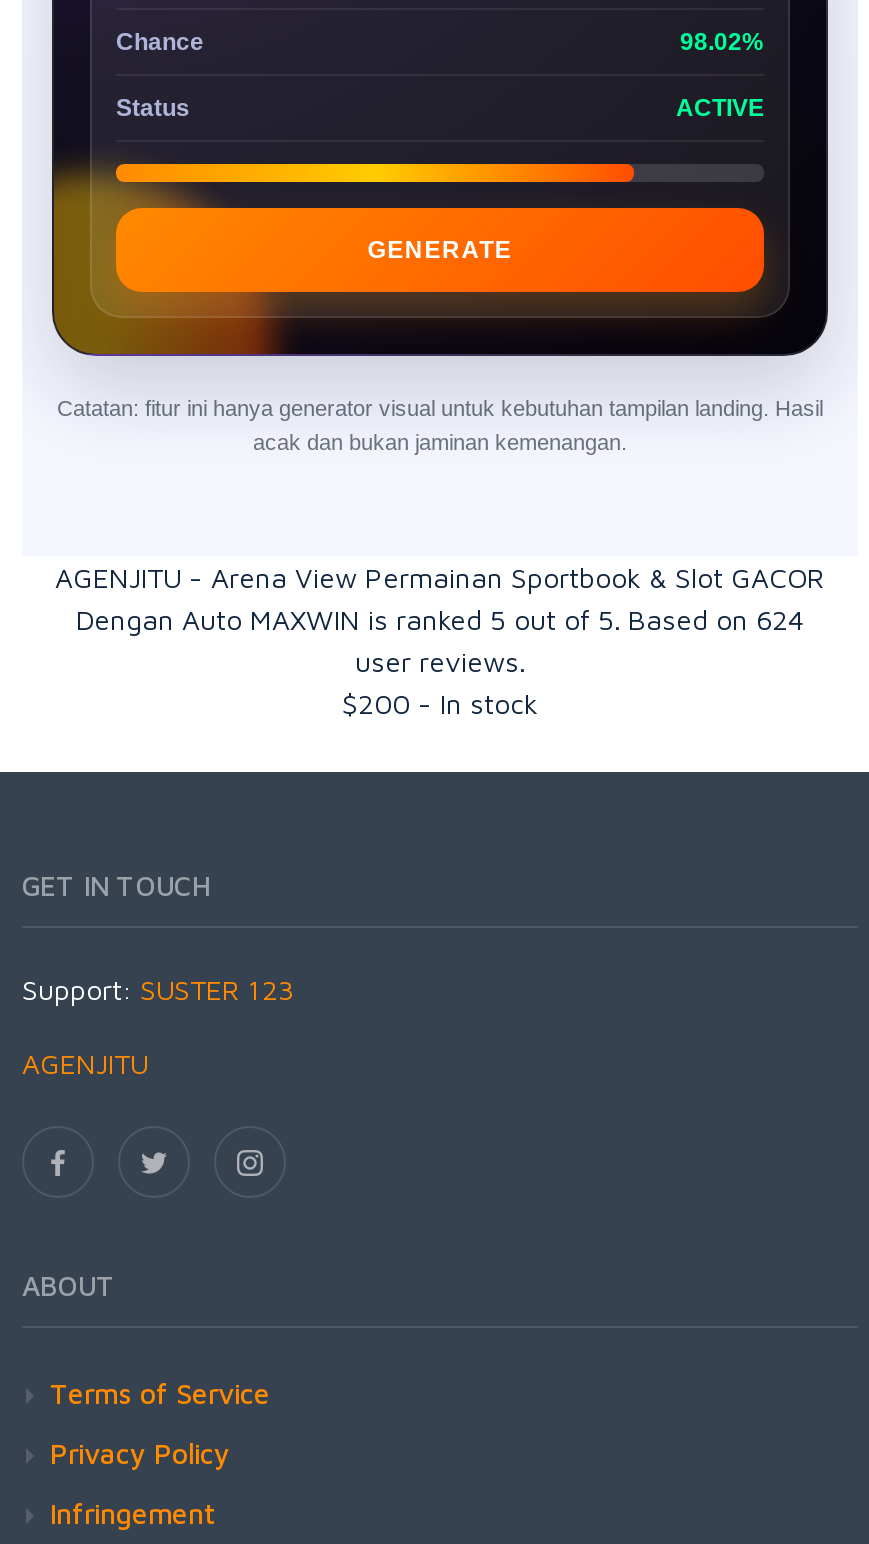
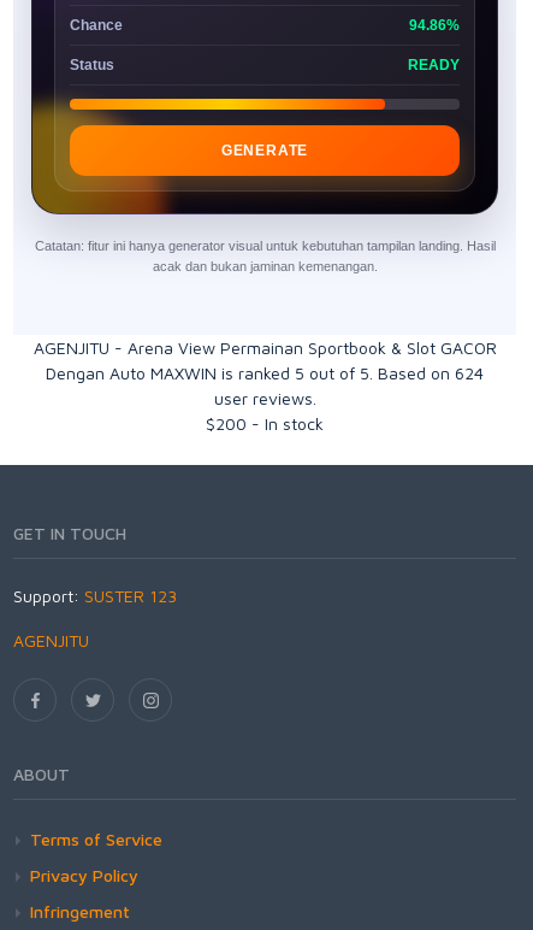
[680,28,764,56] 98.02% -> [409,17,460,34] 94.86%
[676,94,764,122] ACTIVE -> [408,57,460,73] READY

